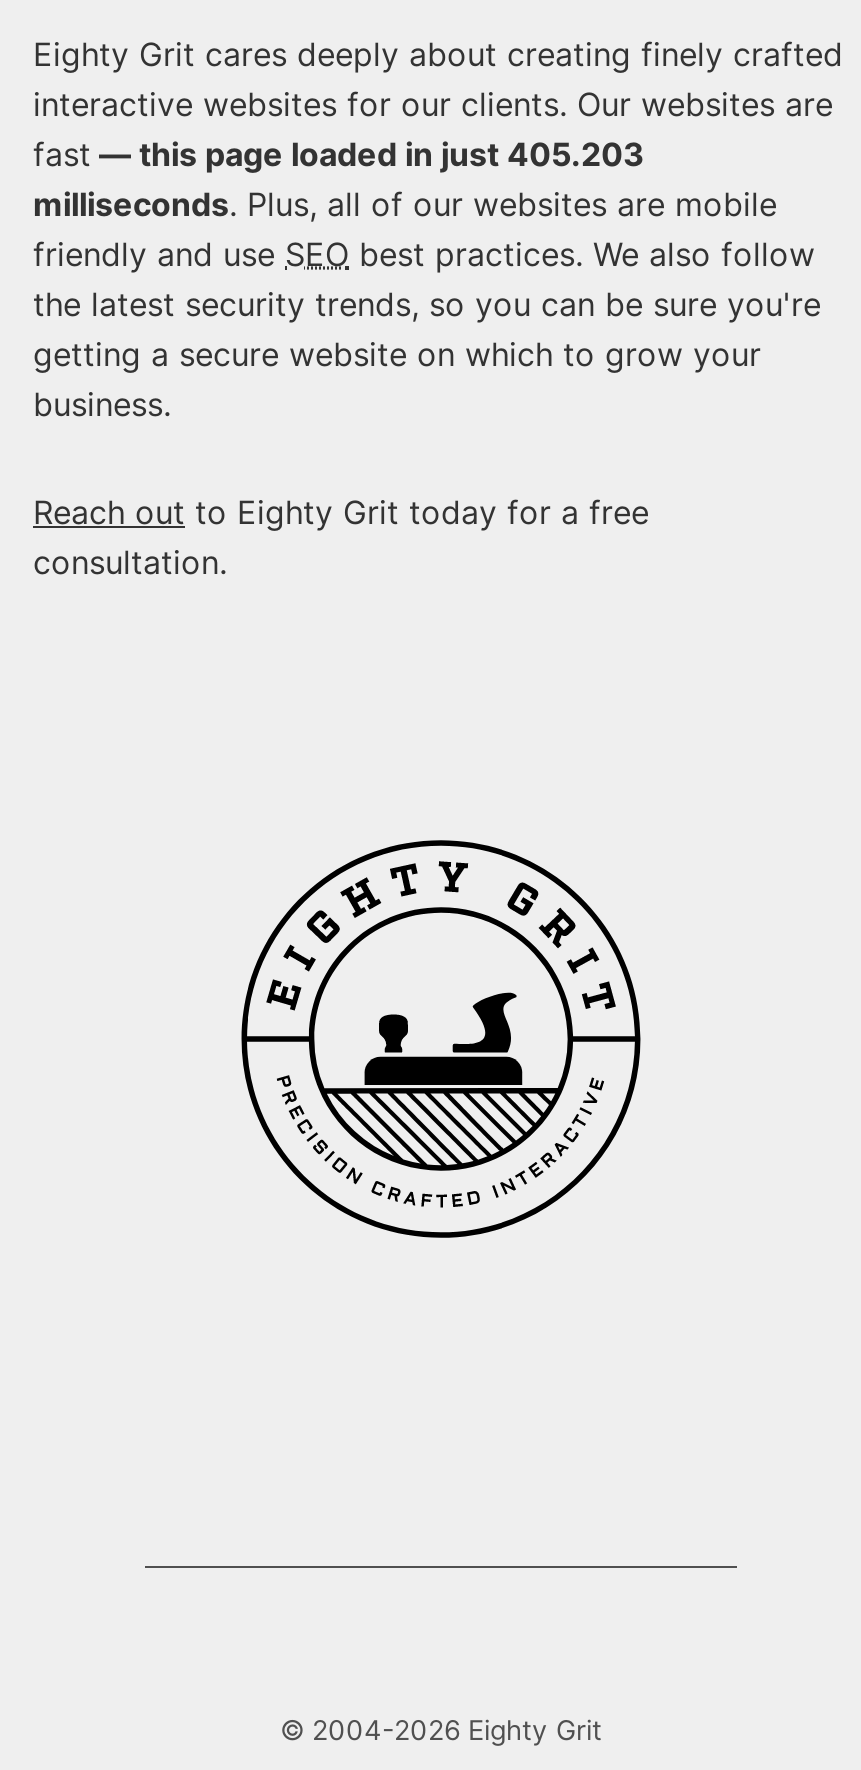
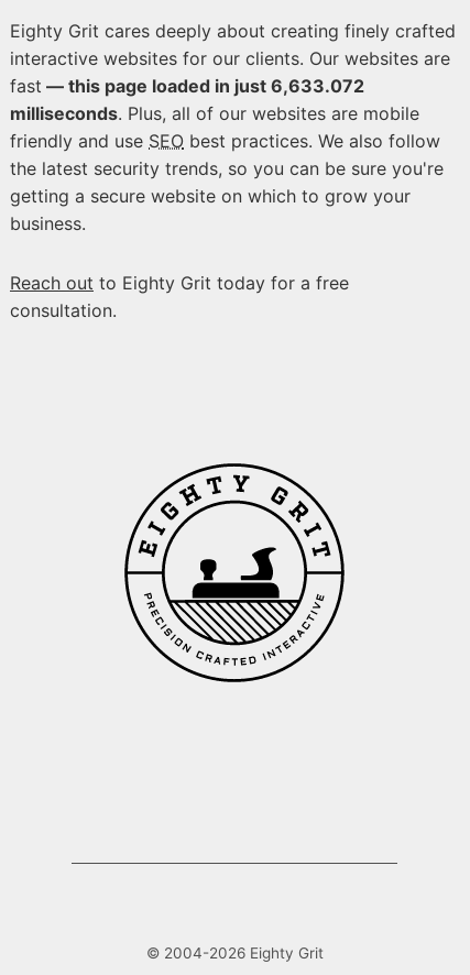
[33,134,645,174] fast — this page loaded in just 405.203 -> [10,75,364,97] fast — this page loaded in just 6,633.072

